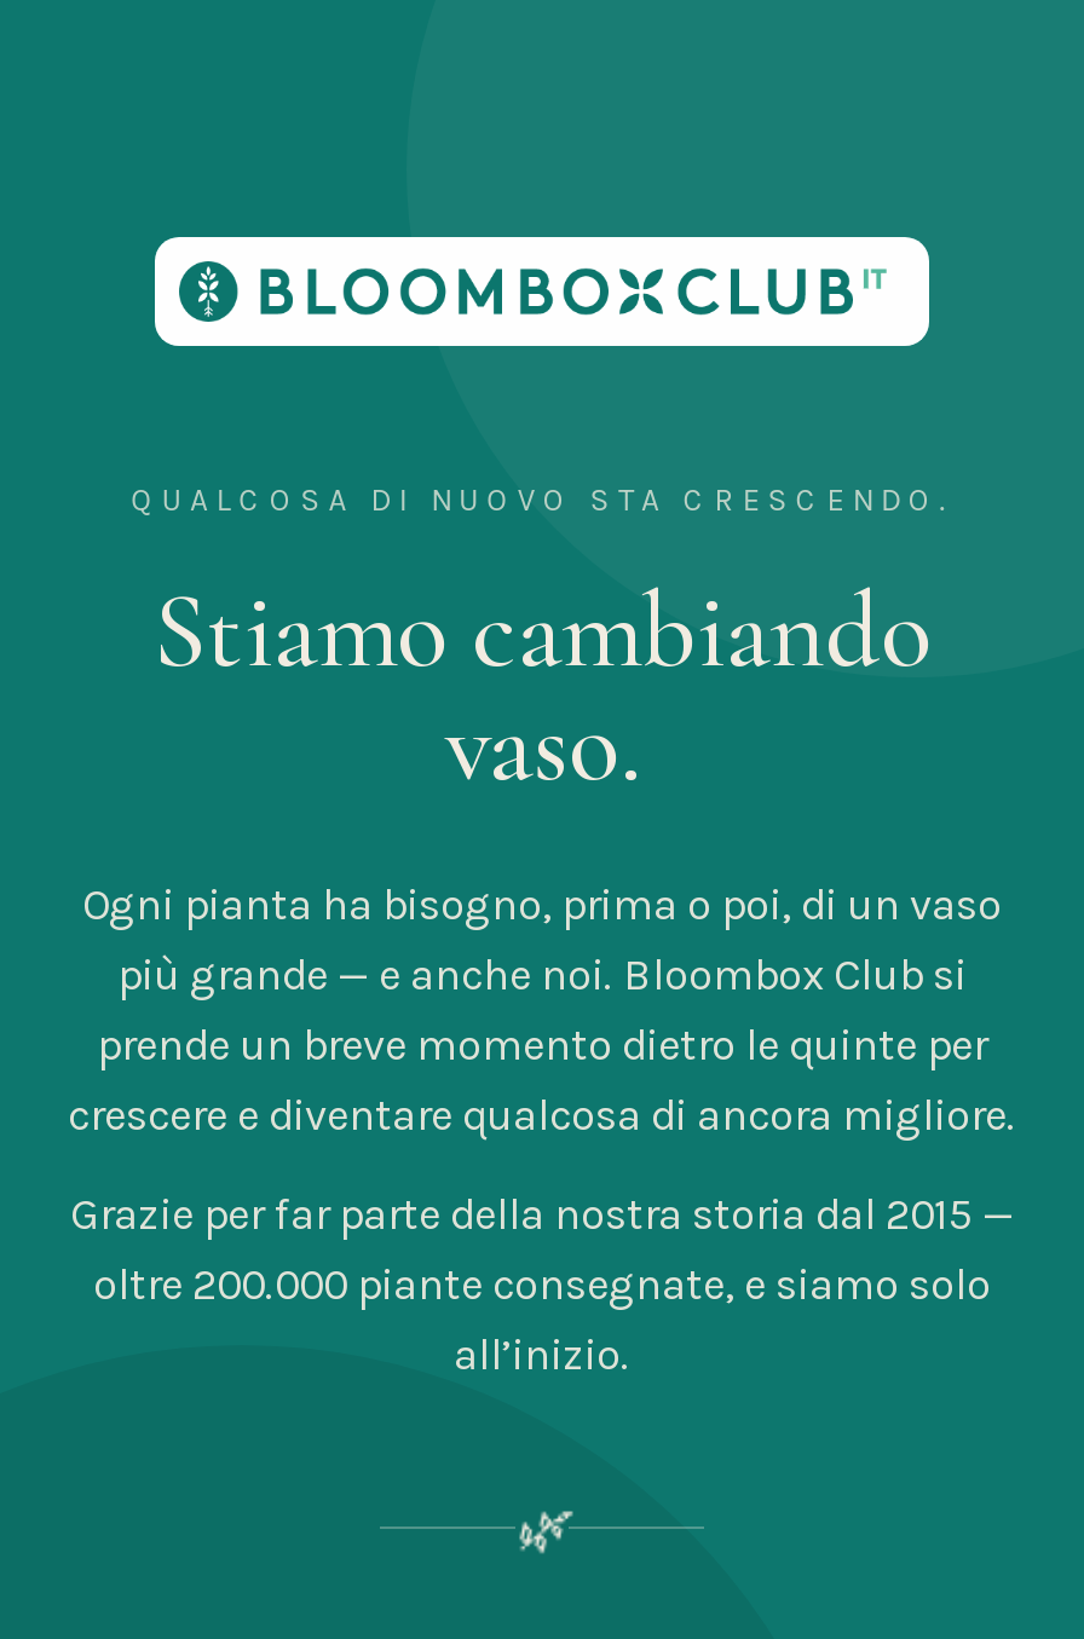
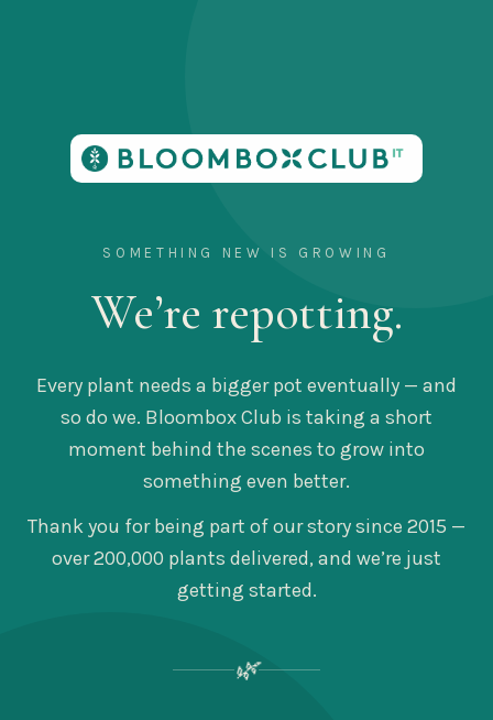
[152,235,932,402] [image] -> [69,108,424,184] [image]
[131,480,953,809] QUALCOSA DI NUOVO STA CRESCENDO. | Stiamo cambiando | vaso. -> [91,245,402,342] SOMETHING NEW IS GROWING | We’re repotting.
[68,877,1016,1141] Ogni pianta ha bisogno, prima o poi, di un vaso | più grande — e anche noi. Bloombox Club si | prende un breve momento dietro le quinte per | crescere e diventare qualcosa di ancora migliore. -> [36,373,457,493] Every plant needs a bigger pot eventually — and | so do we. Bloombox Club is taking a short | moment behind the scenes to grow into | something even better.
[70,1187,1014,1380] Grazie per far parte della nostra storia dal 2015 — | oltre 200.000 piante consegnate, e siamo solo | all’inizio. -> [28,514,465,602] Thank you for being part of our story since 2015 — | over 200,000 plants delivered, and we’re just | getting started.

